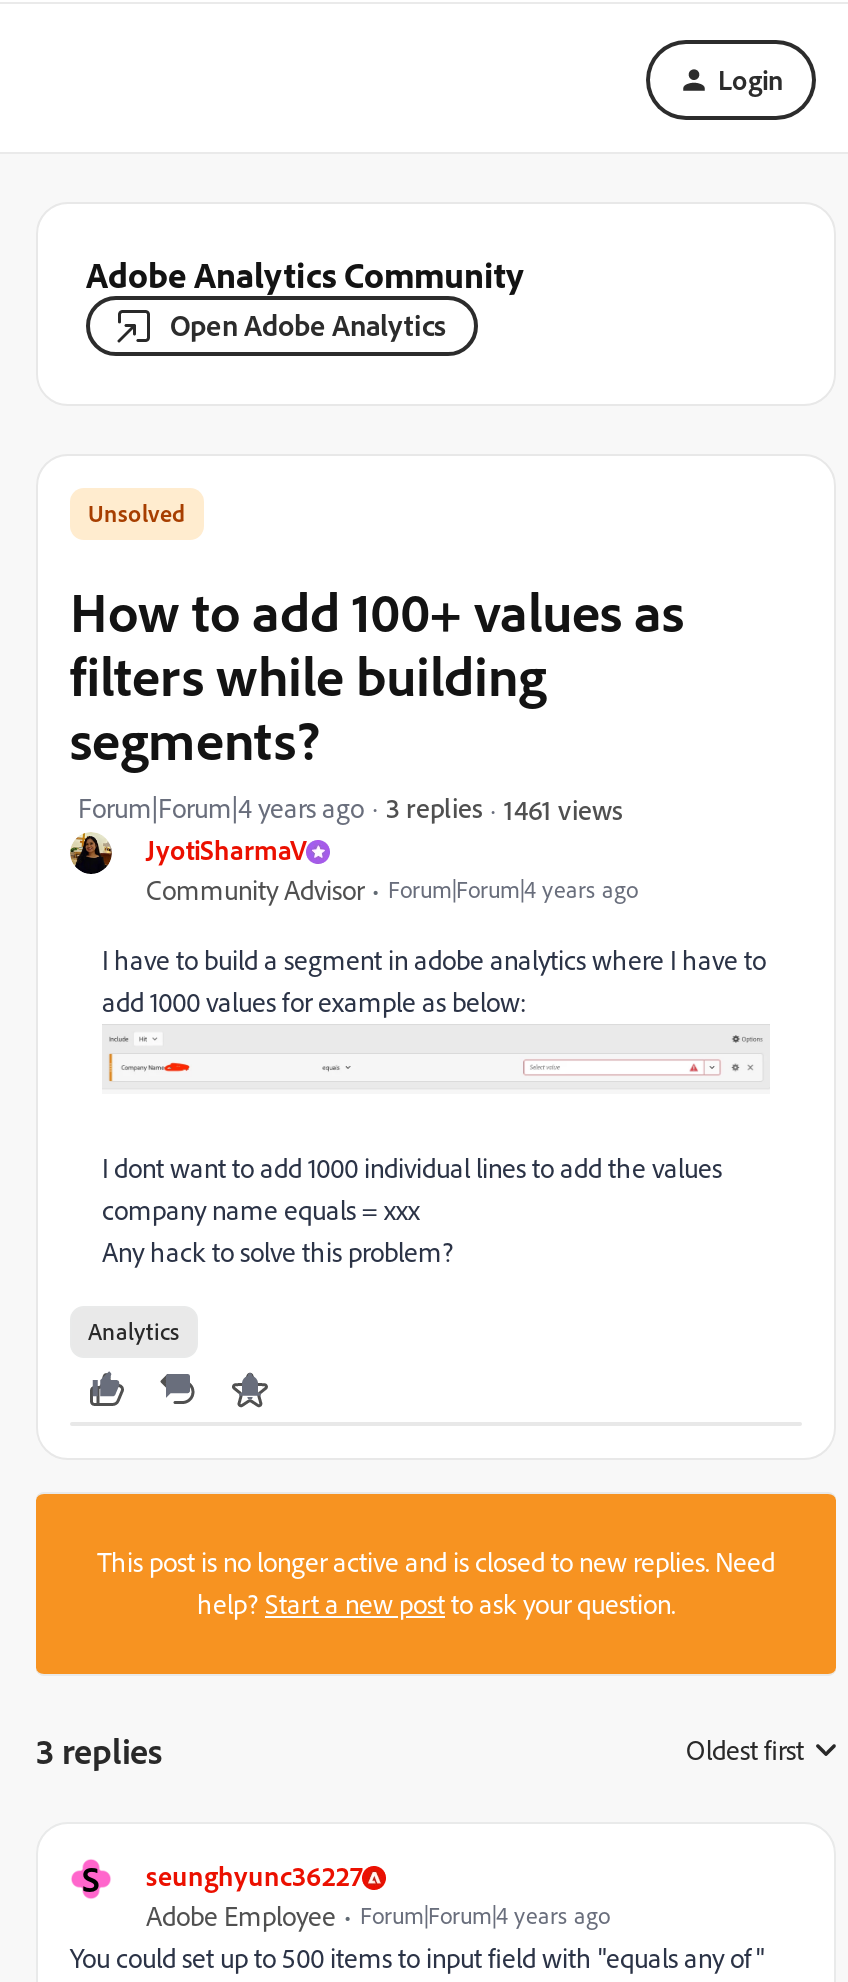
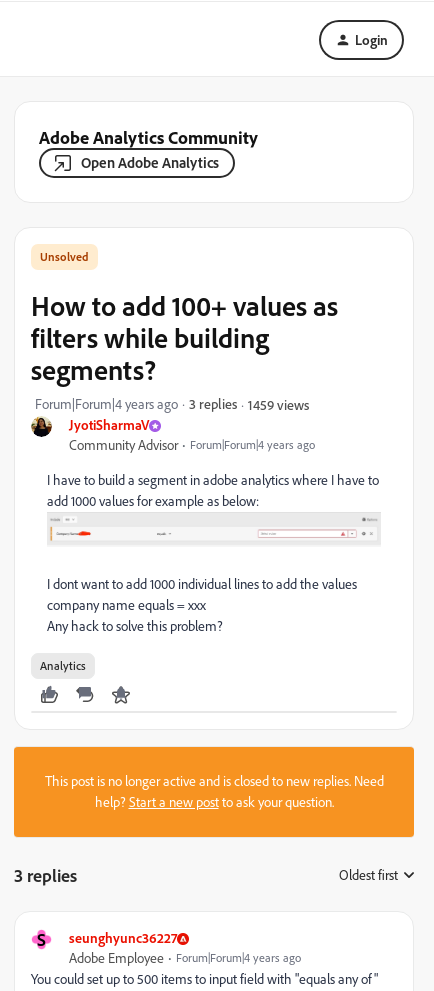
[504,791,622,825] 1461 views -> [248,395,309,412] 1459 views

